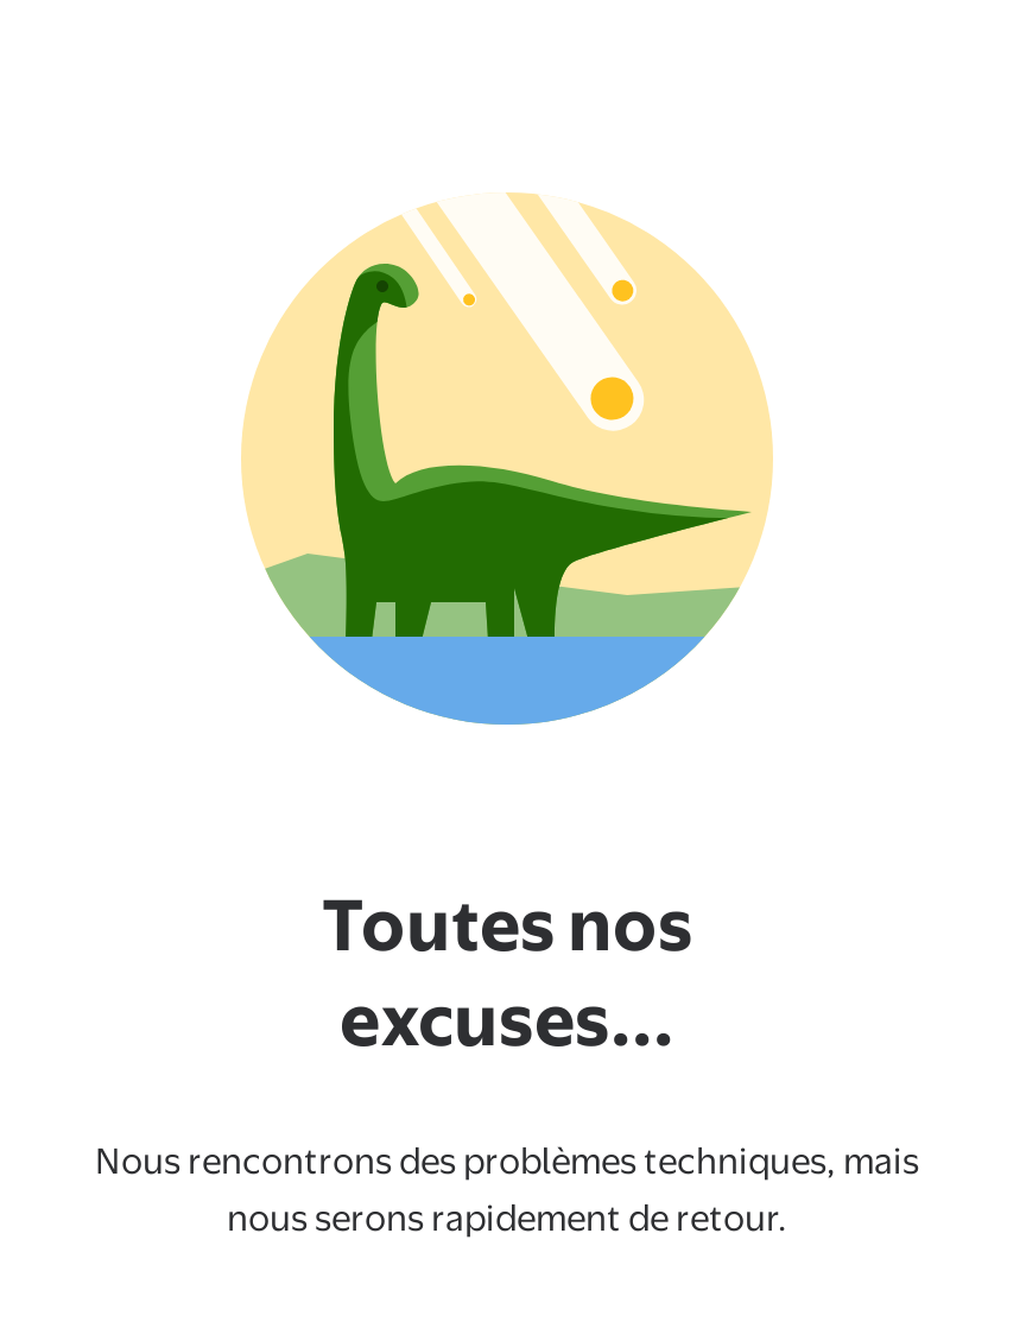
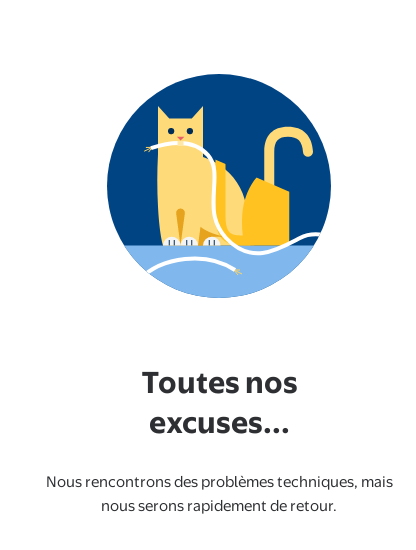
[241,192,773,670] [image] -> [106,73,332,276] [image]

